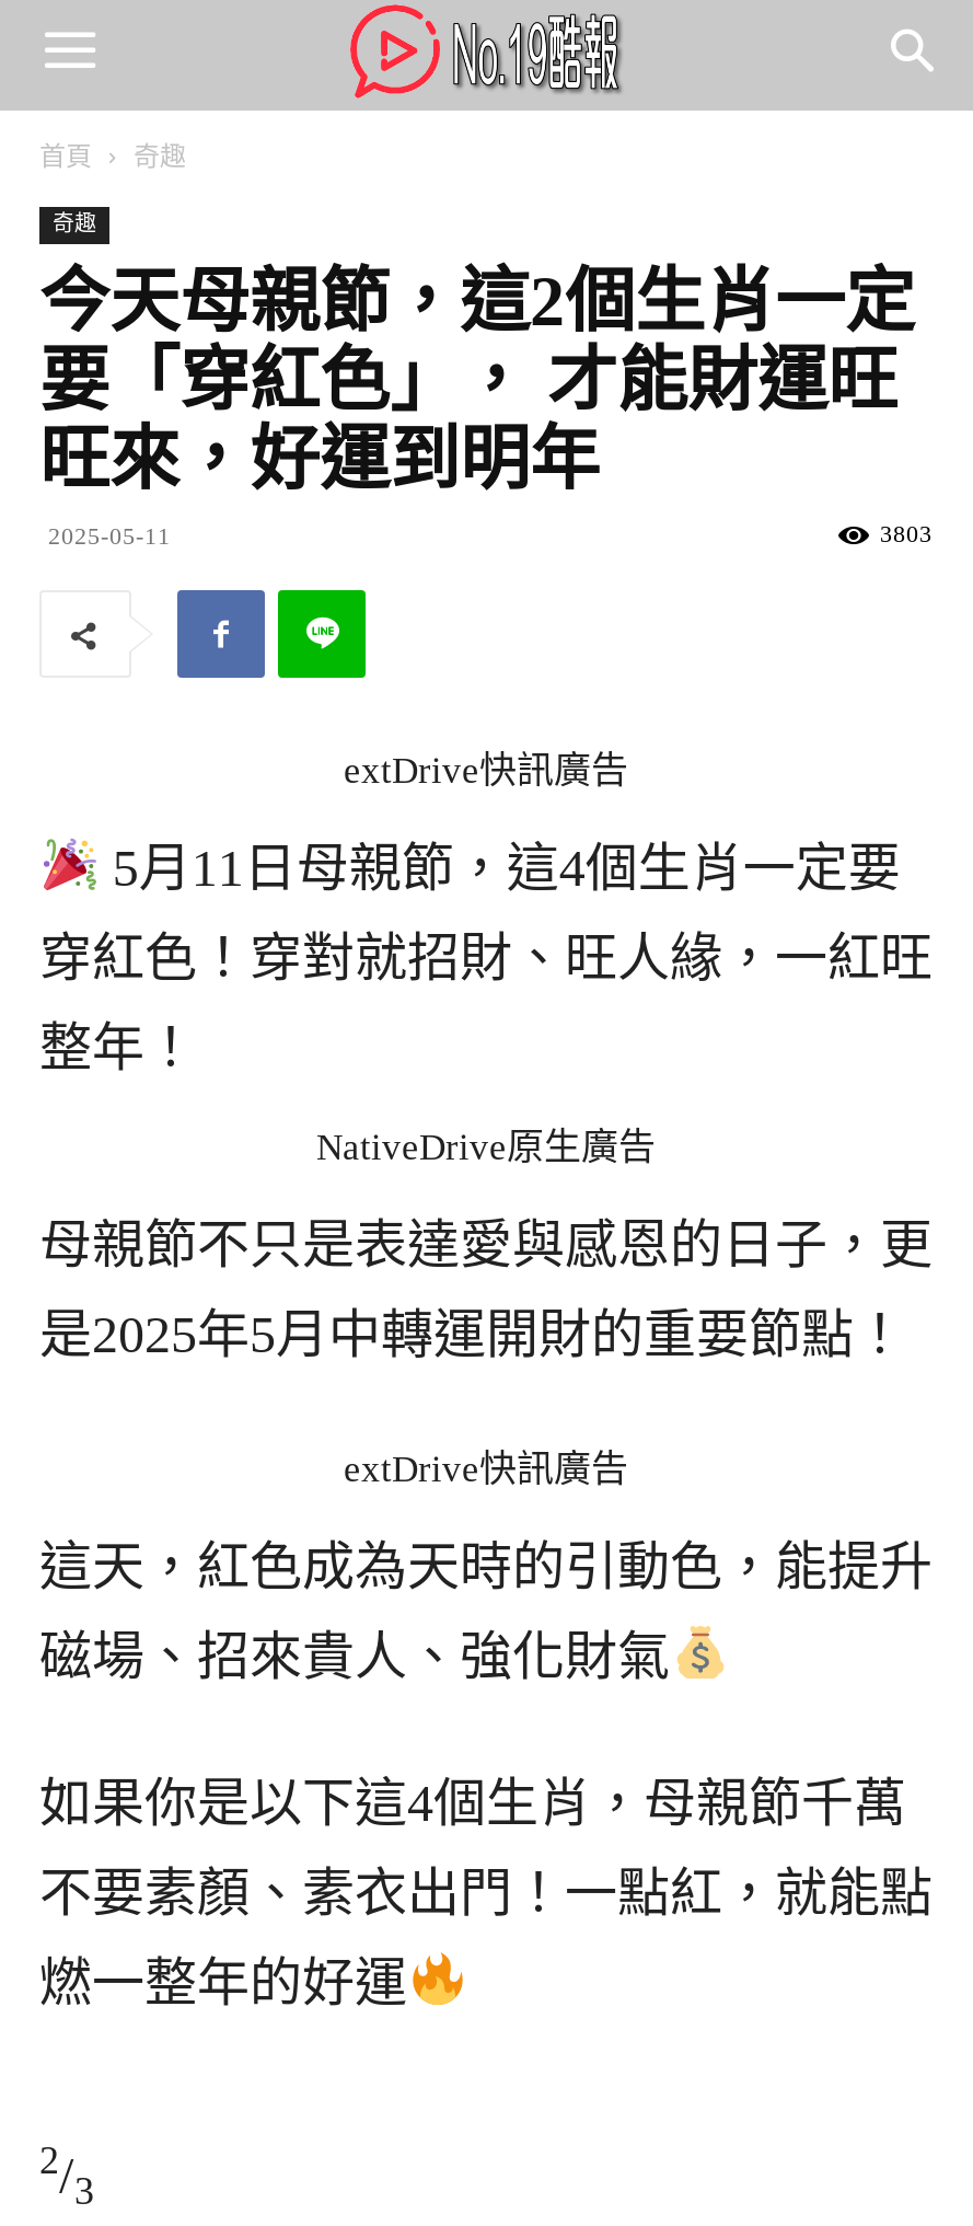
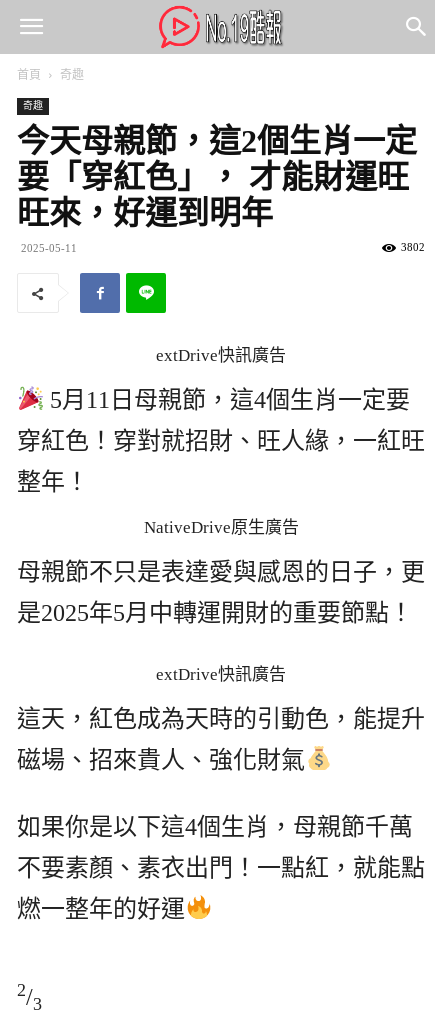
[880,520,933,546] 3803 -> [401,241,425,253] 3802

